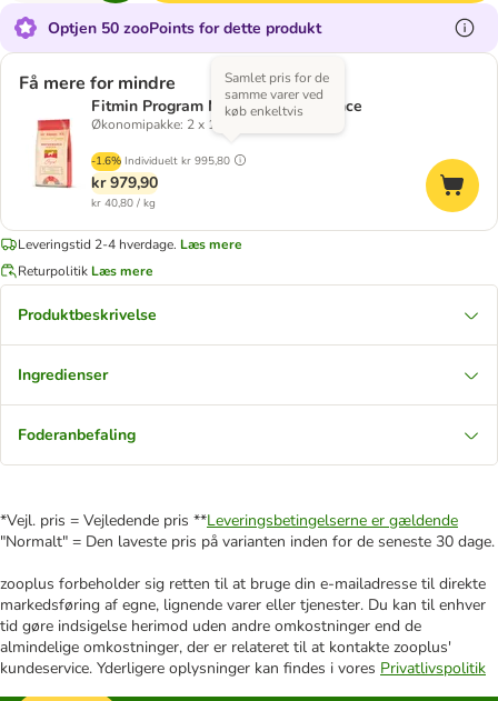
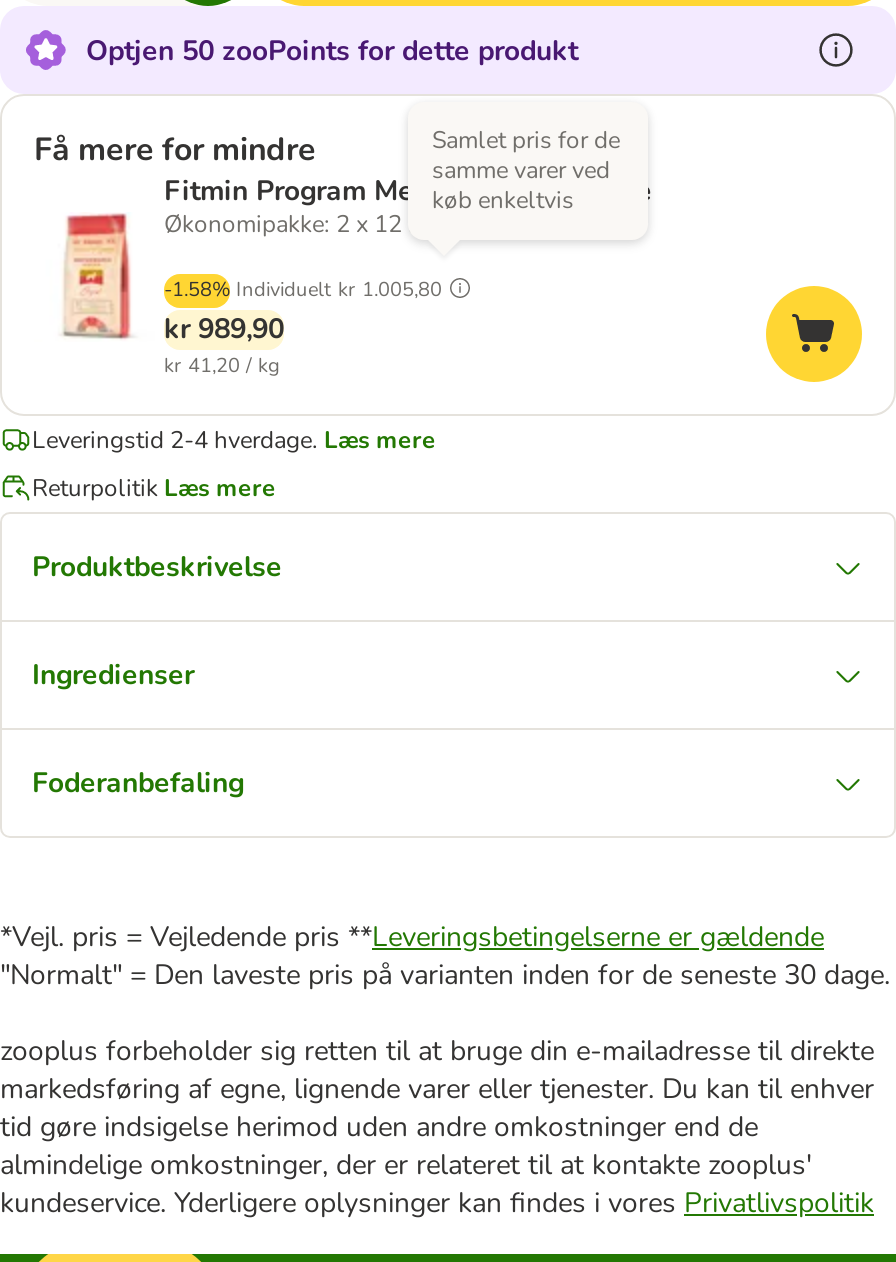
[91,153,230,169] -1.6% Individuelt kr 995,80 -> [164,276,442,304] -1.58% Individuelt kr 1.005,80
[91,172,158,193] kr 979,90 -> [164,310,284,348] kr 989,90
[91,196,156,211] kr 40,80 / kg -> [164,352,280,380] kr 41,20 / kg

